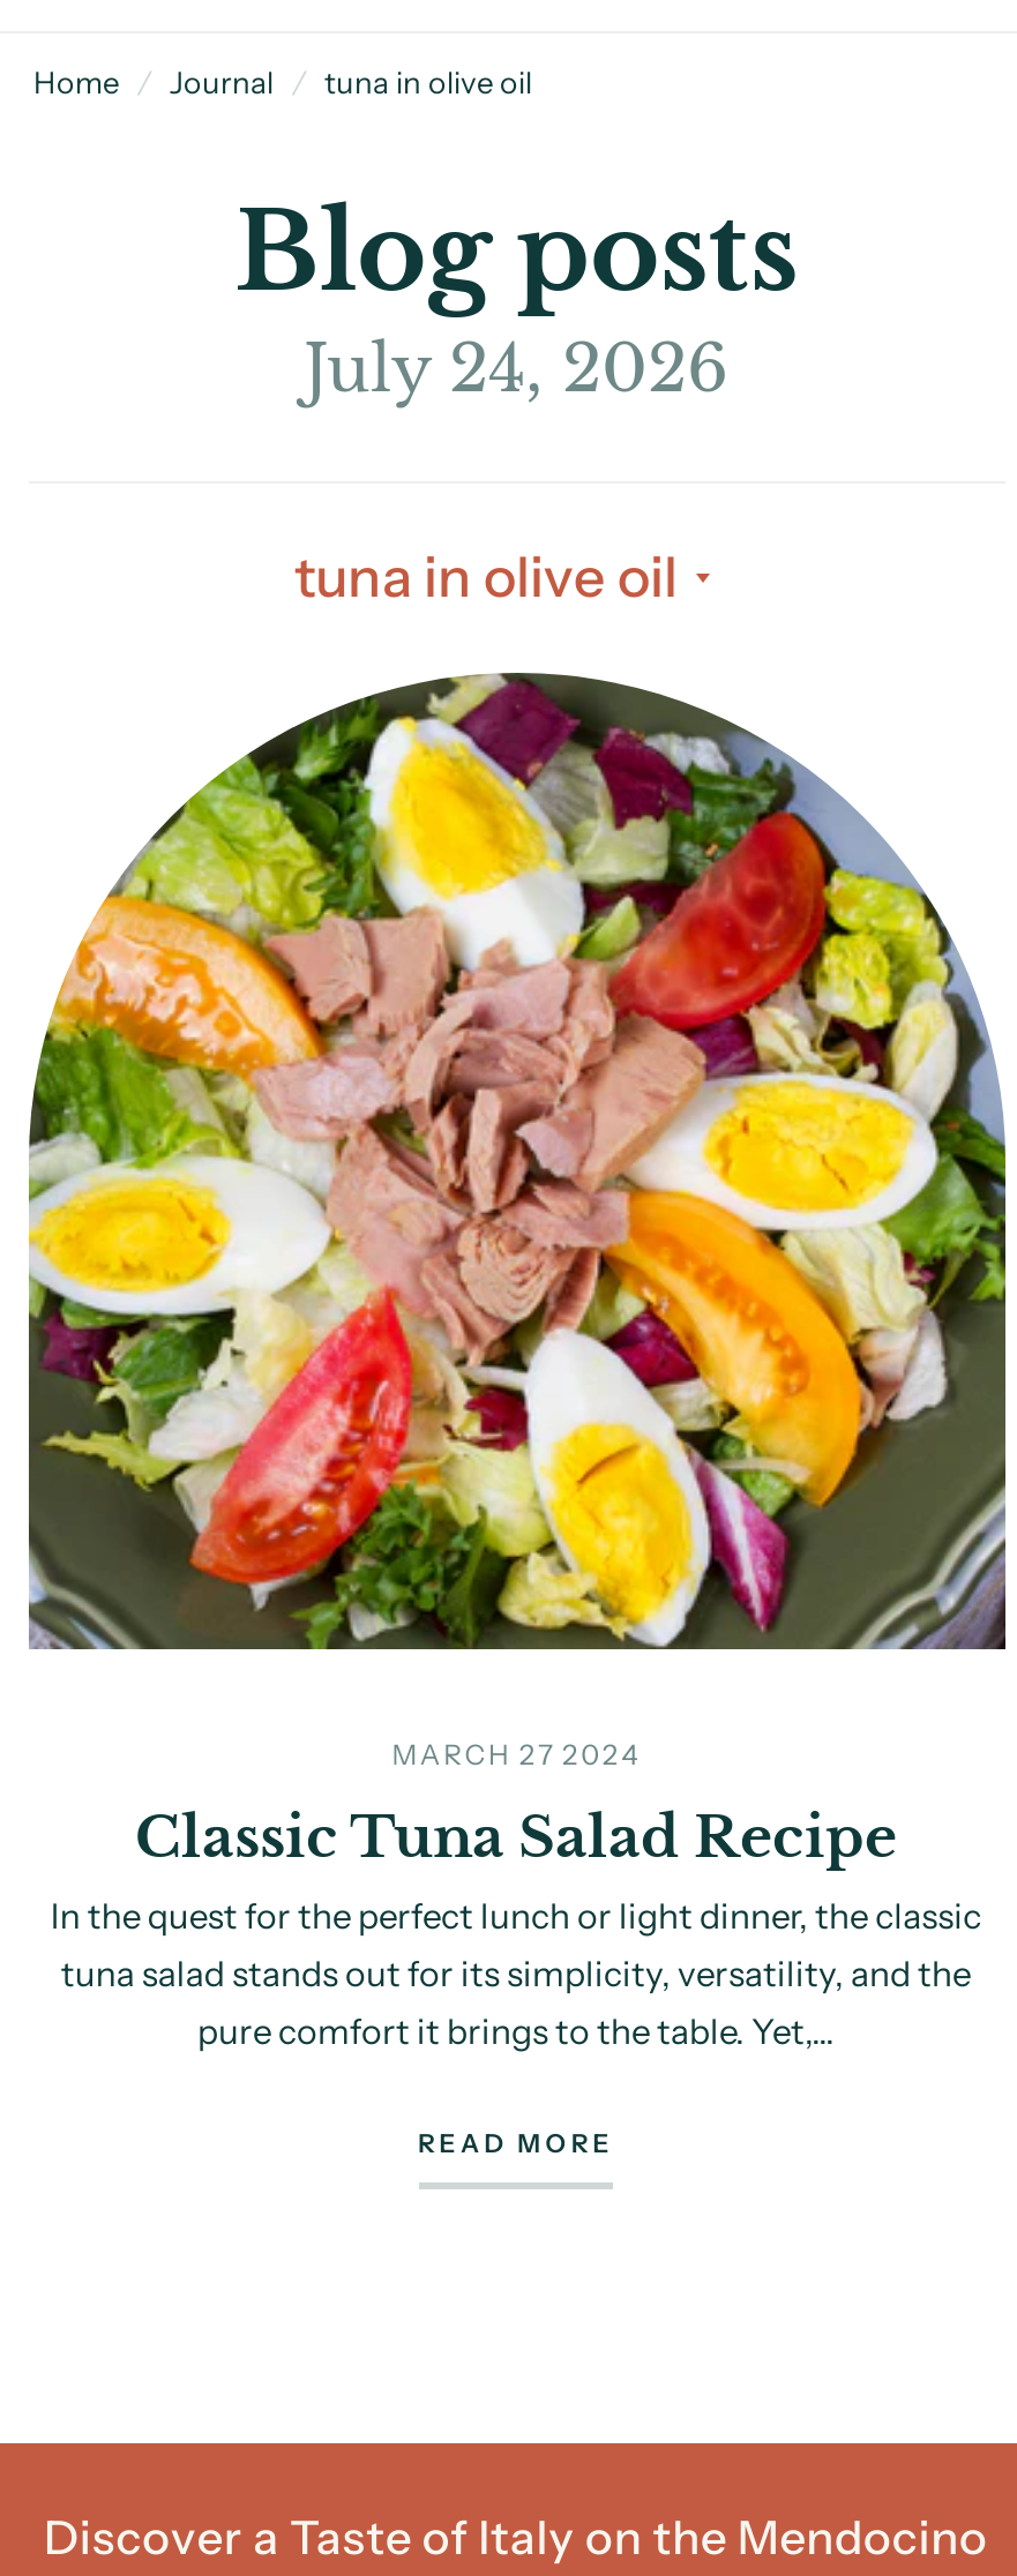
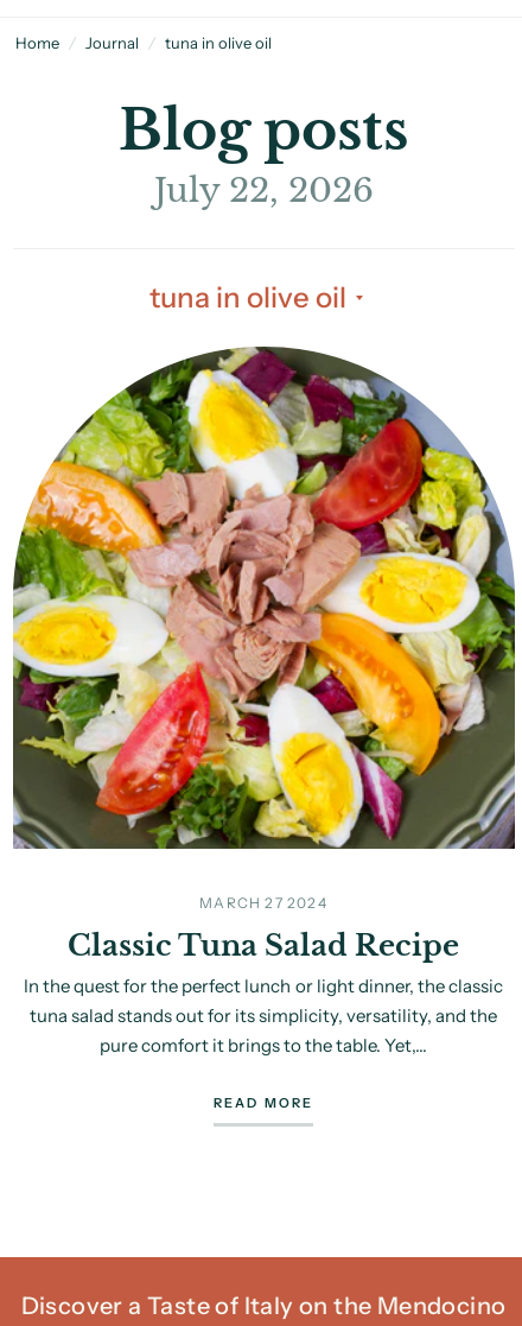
[304,329,728,410] July 24, 2026 -> [154,170,373,211] July 22, 2026

